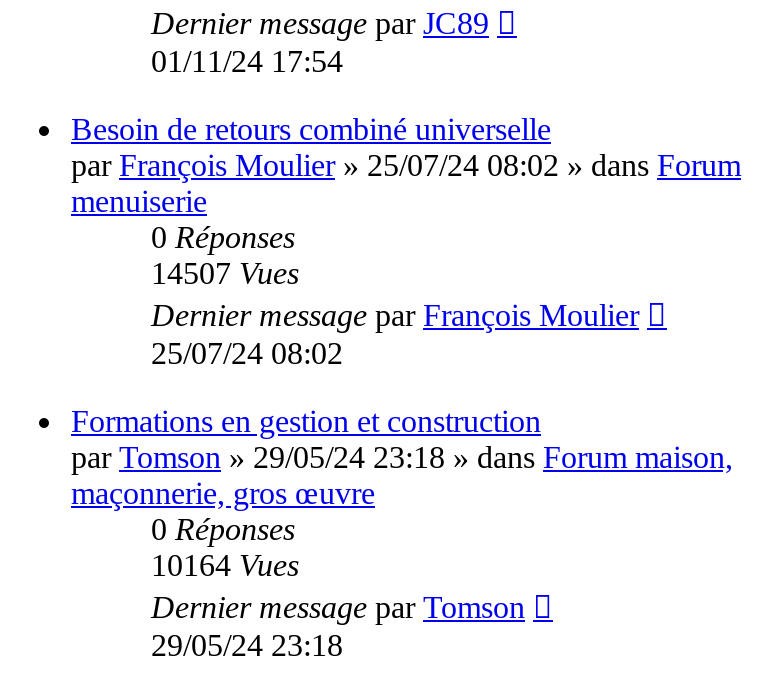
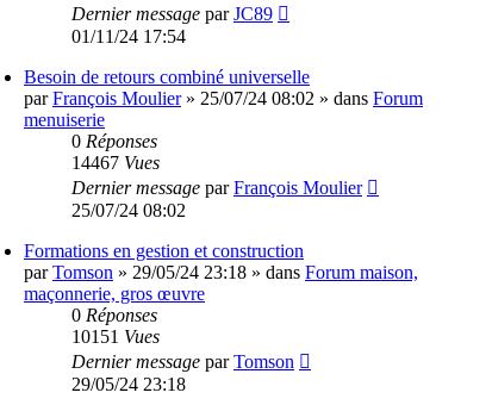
[151,255,299,289] 14507 Vues -> [71,152,160,172] 14467 Vues
[151,547,299,581] 10164 Vues -> [71,326,160,346] 10151 Vues

